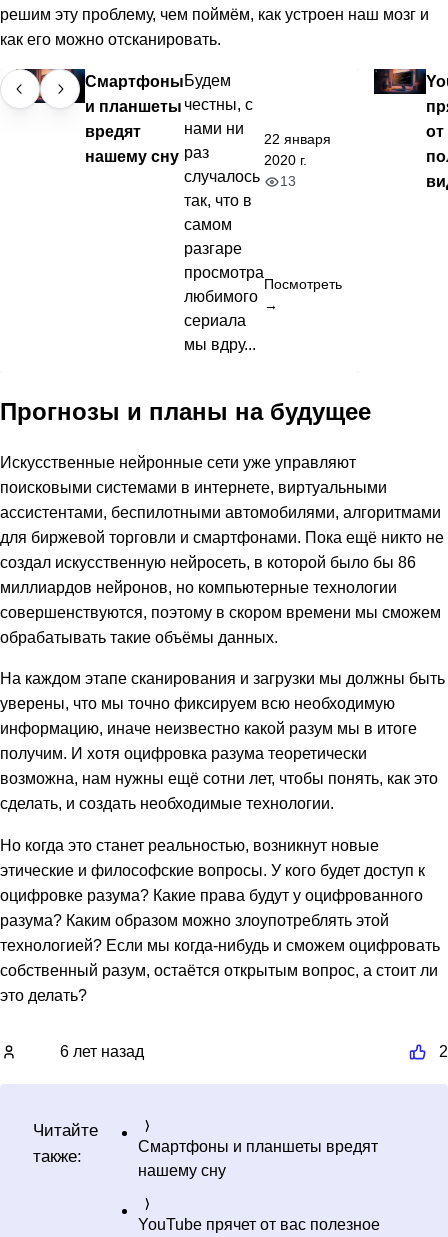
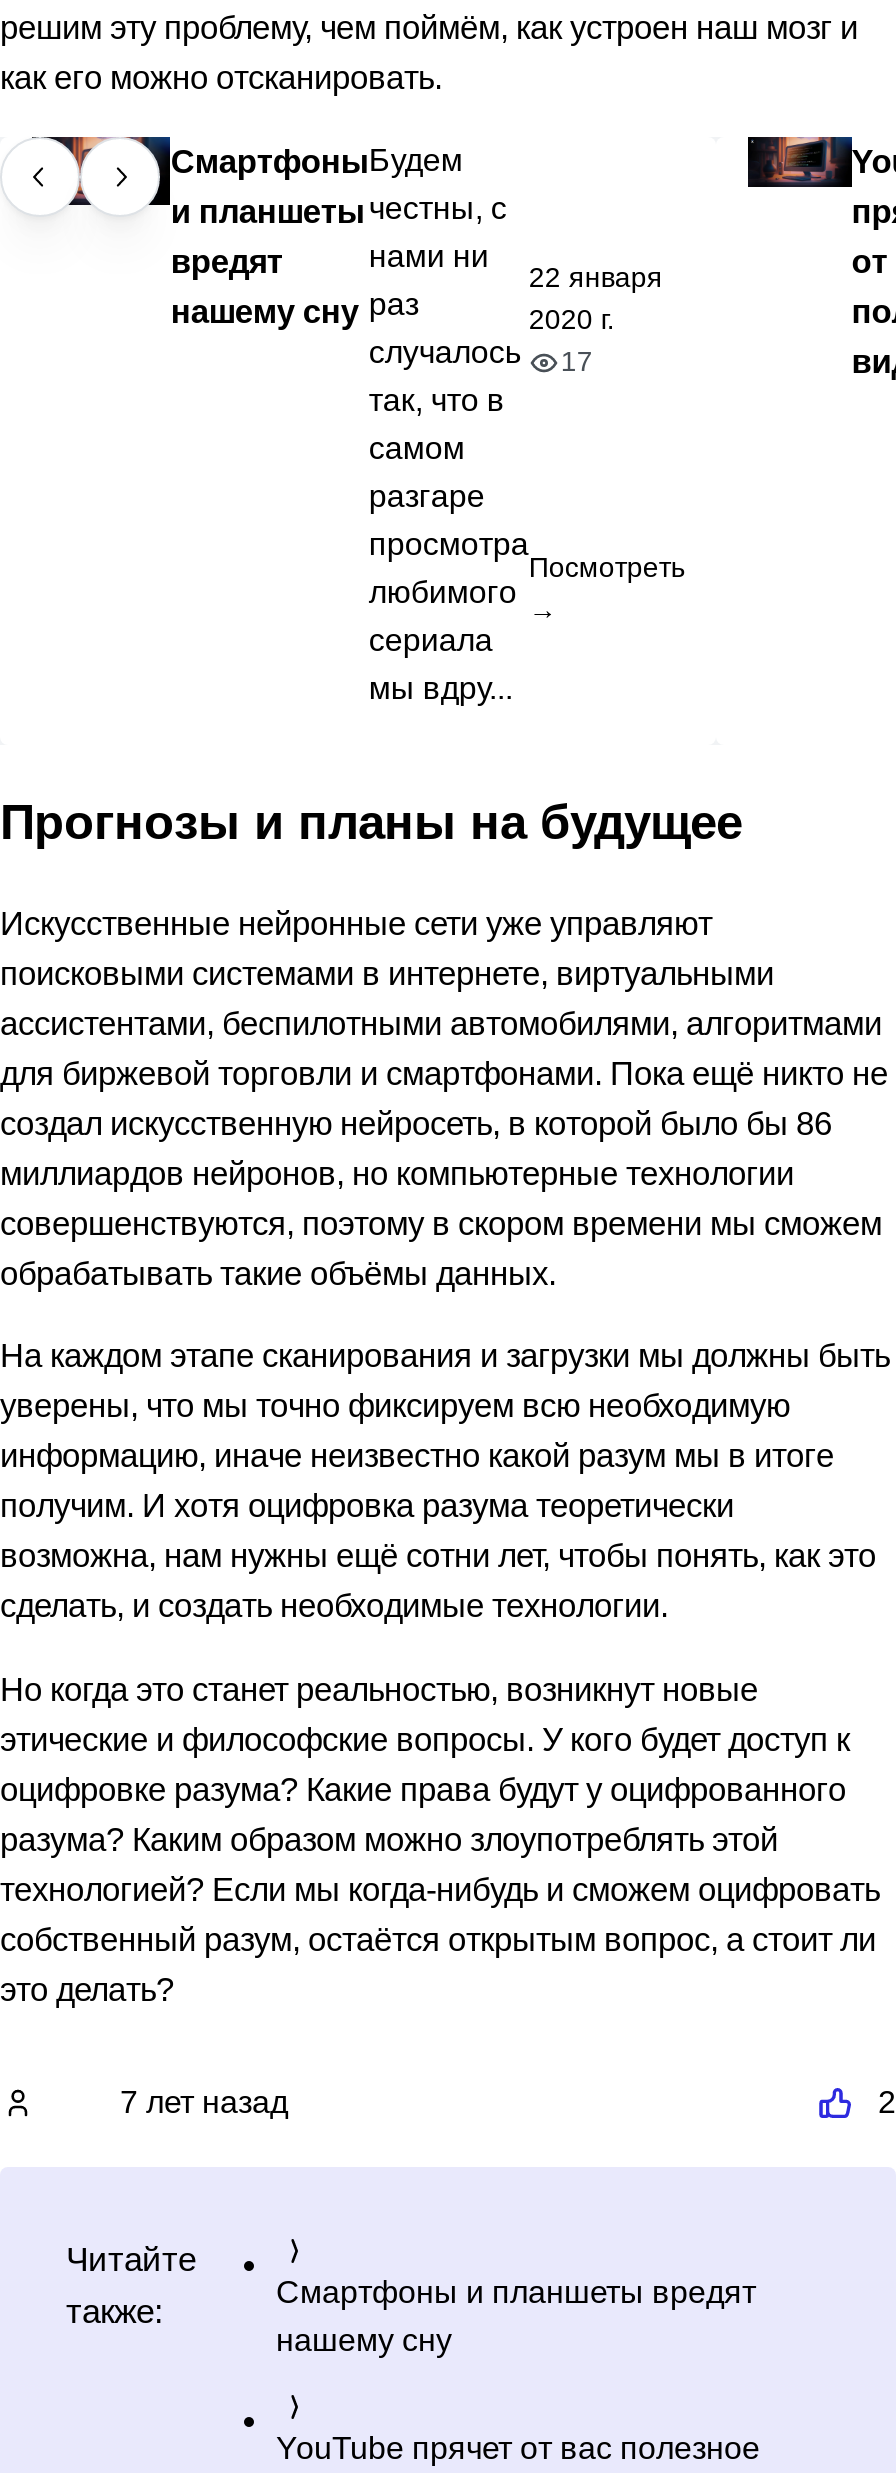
[184,167,296,189] случалось 13 -> [369,334,593,377] случалось 17
[60,1043,144,1060] 6 лет назад -> [120,2084,288,2118] 7 лет назад

